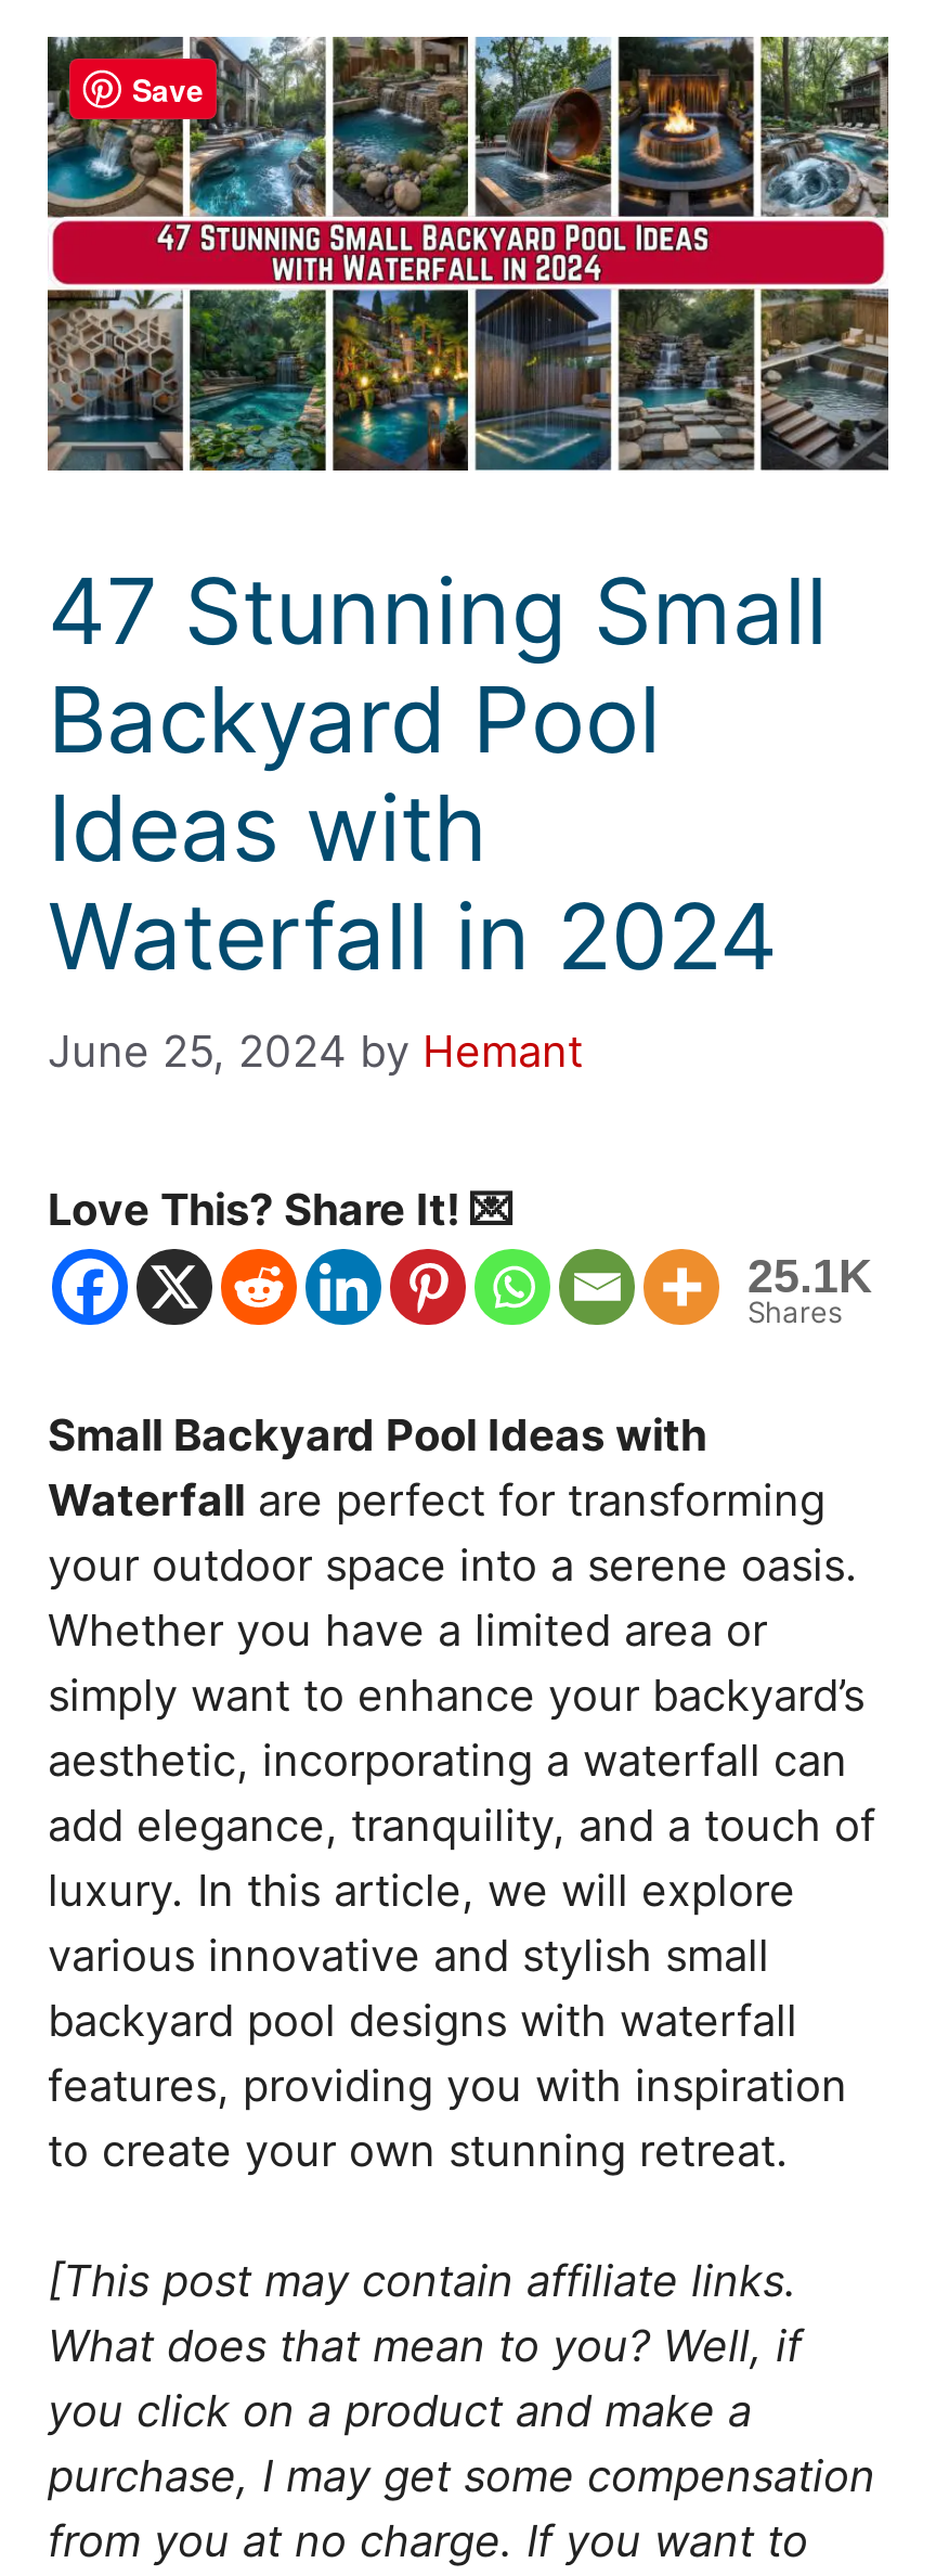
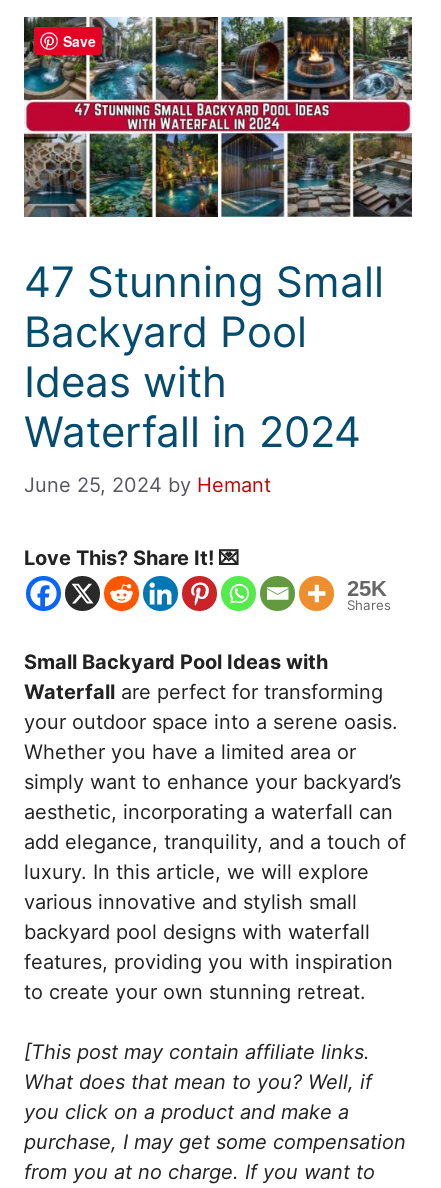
[747,1250,873,1304] 25.1K -> [347,576,387,601] 25K

